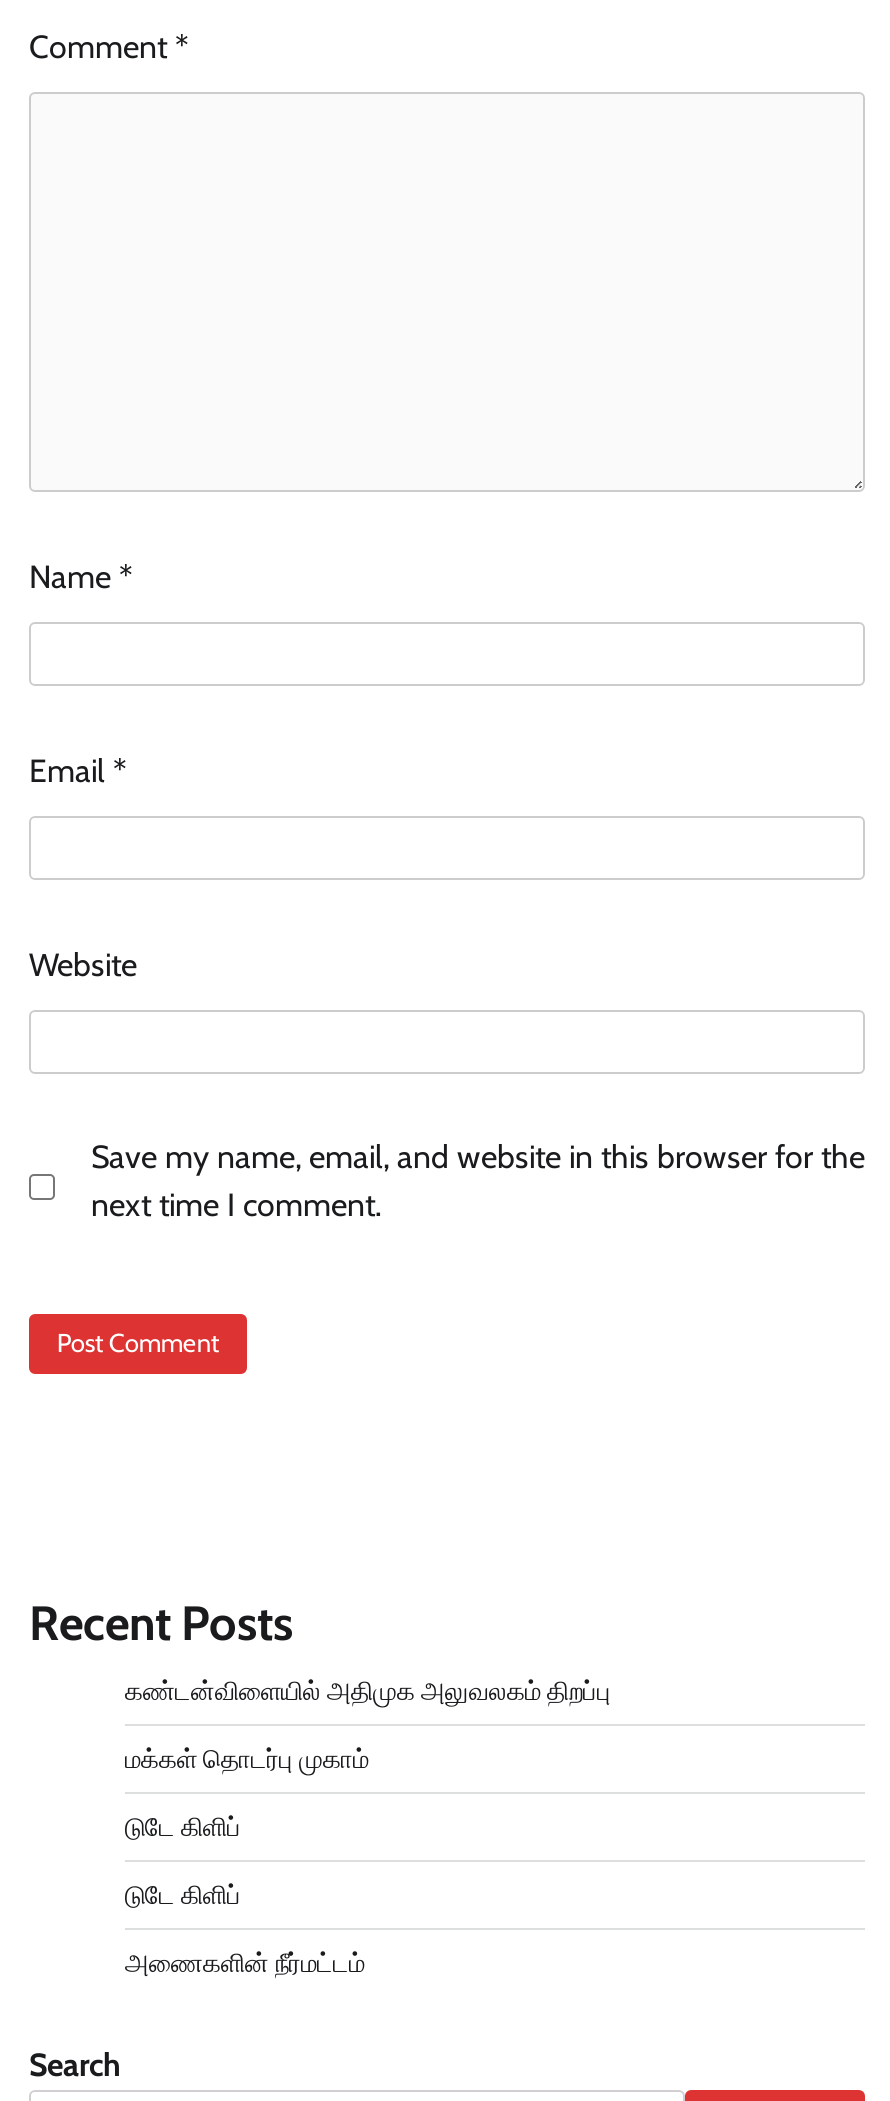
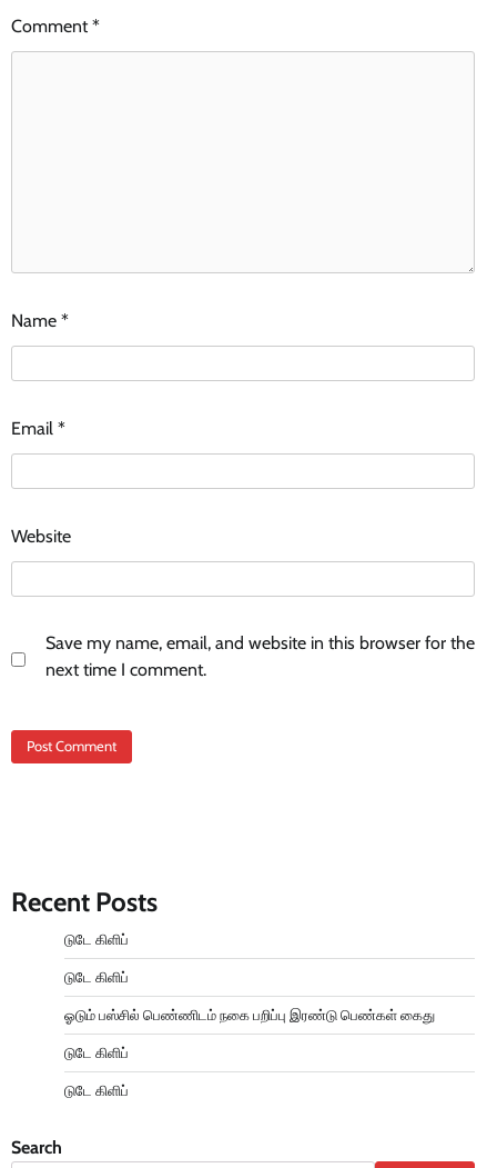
[125,1676,611,1774] கண்டன்விளையில் அதிமுக அலுவலகம் திறப்பு | மக்கள் தொடர்பு முகாம் -> none
moved [125,1812,241,1910] -> [64,931,129,986]: டுடே கிளிப் | டுடே கிளிப்
[125,1948,365,1978] அணைகளின் நீர்மட்டம் -> [64,1007,435,1099] ஓடும் பஸ்சில் பெண்ணிடம் நகை பறிப்பு இரண்டு பெண்கள் கைது | டுடே கிளிப் | டுடே கிளிப்

